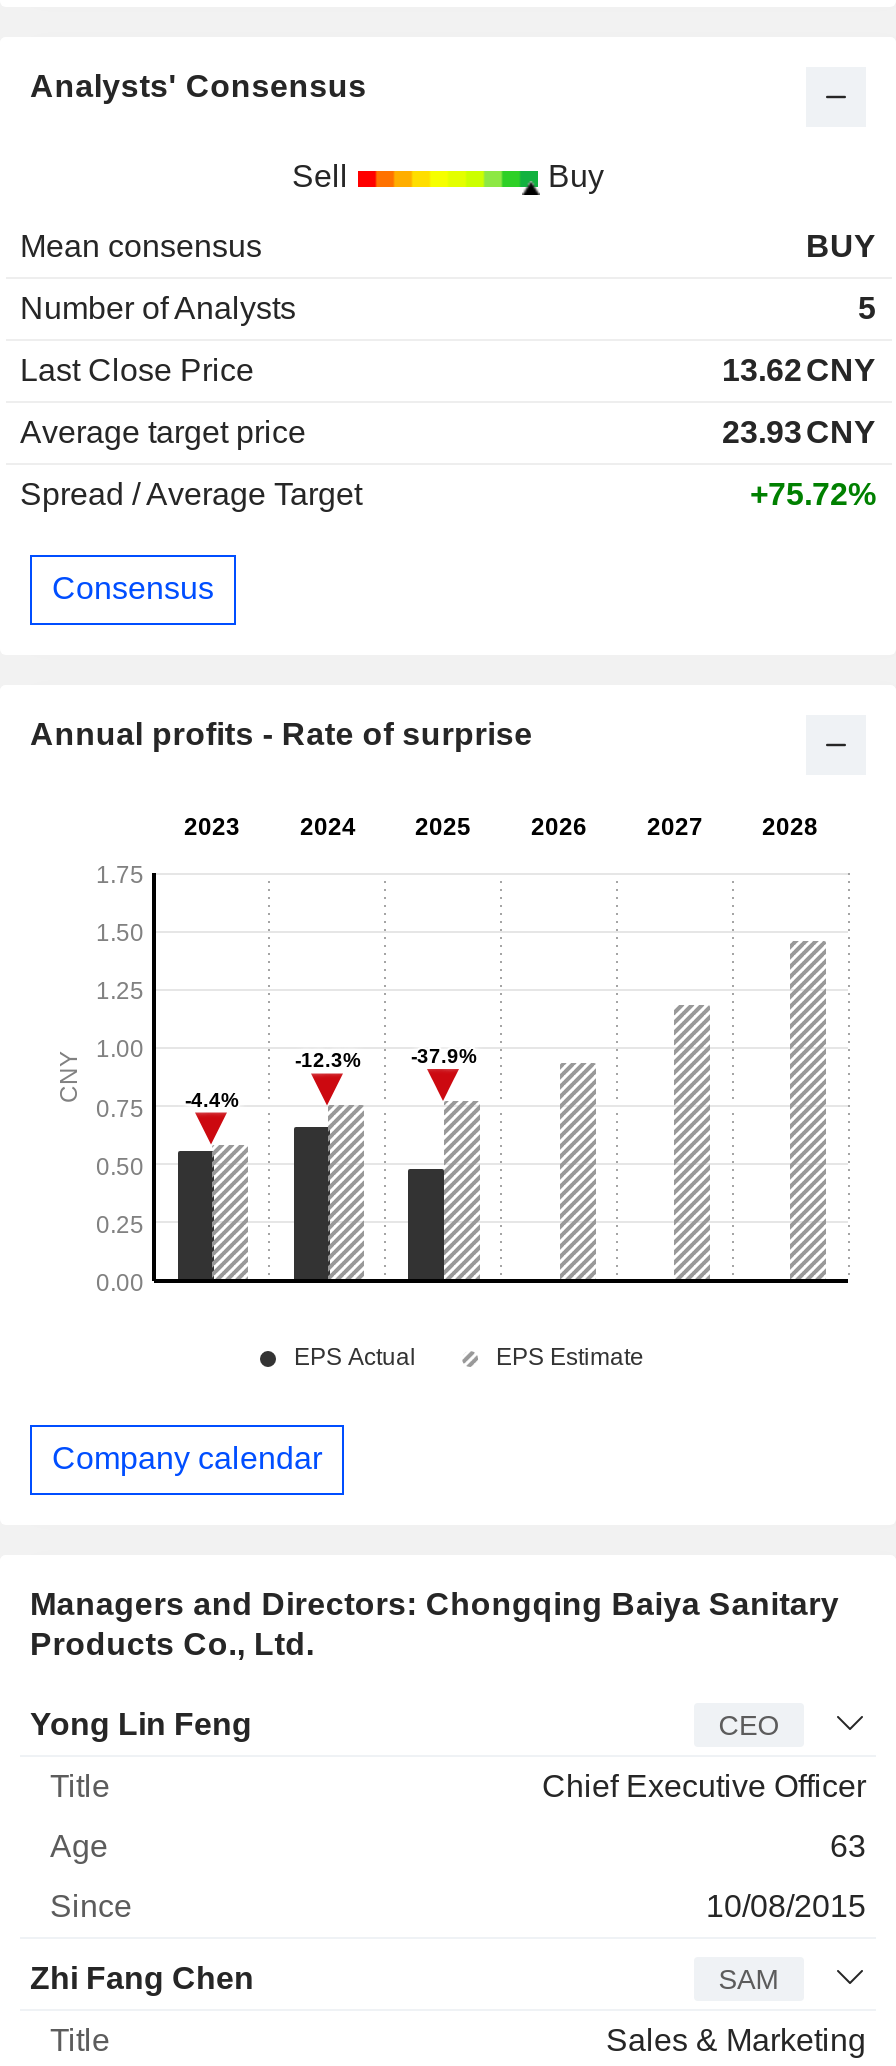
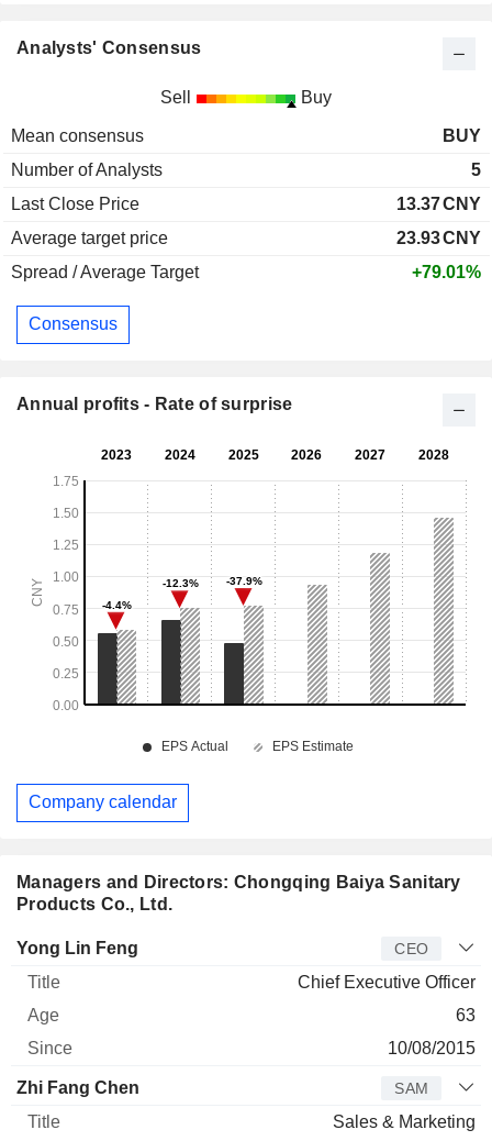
[722,352,876,386] 13.62 CNY -> [396,194,481,213] 13.37 CNY
[750,476,876,510] +75.72% -> [412,262,481,281] +79.01%

